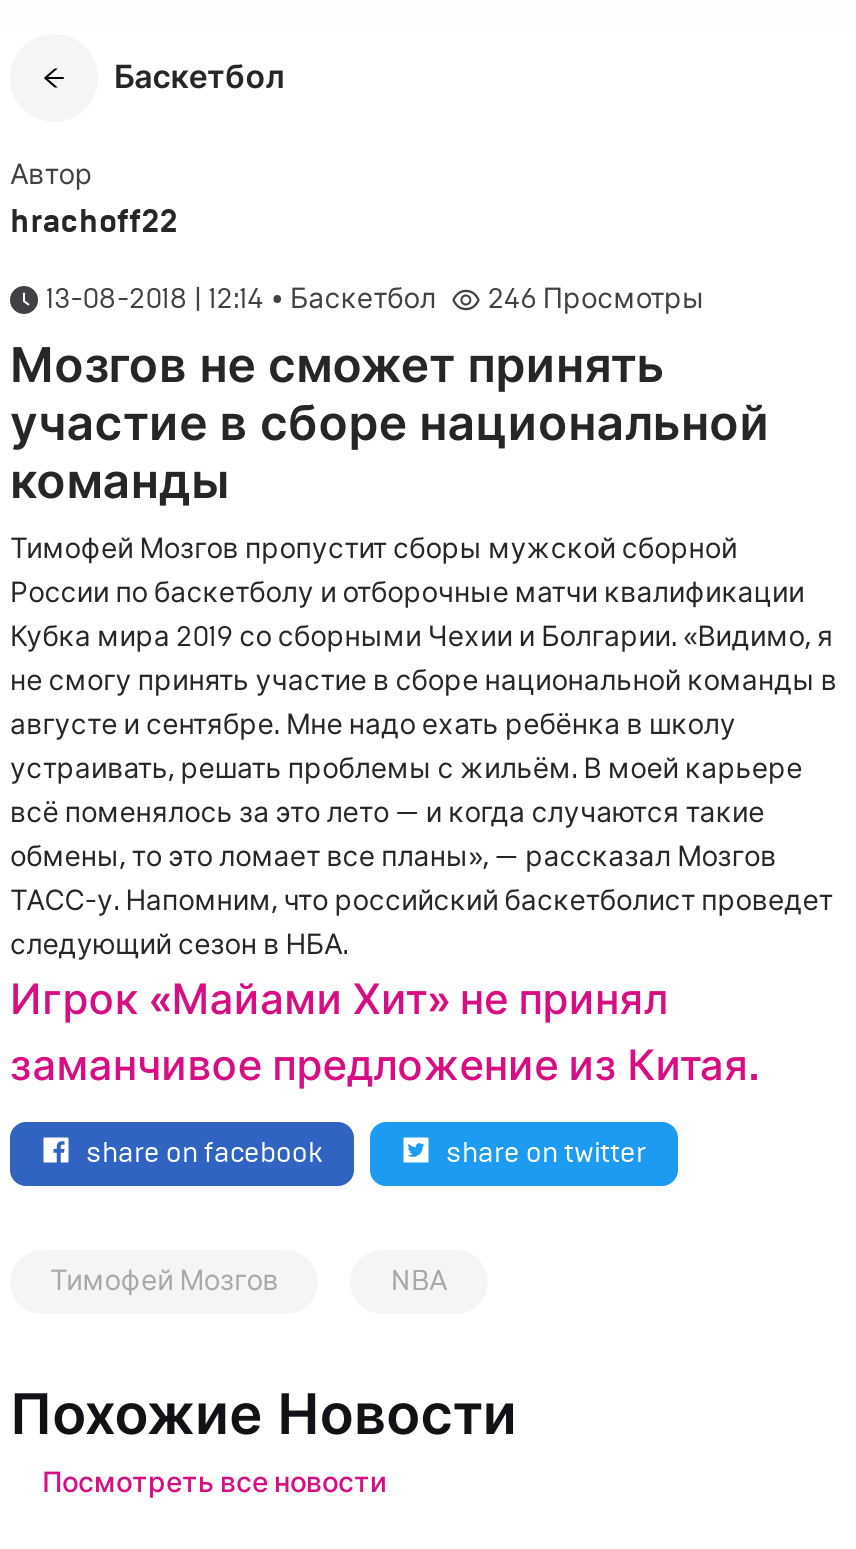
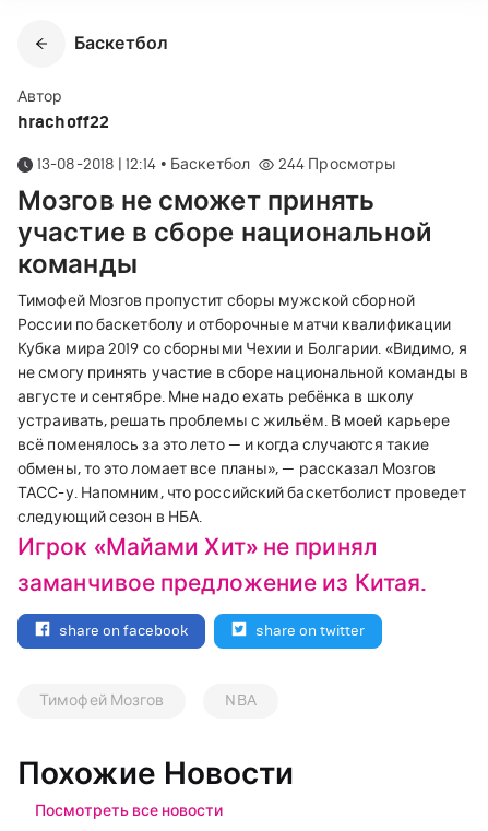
[488,282,705,316] 246 Просмотры -> [278,155,397,174] 244 Просмотры

